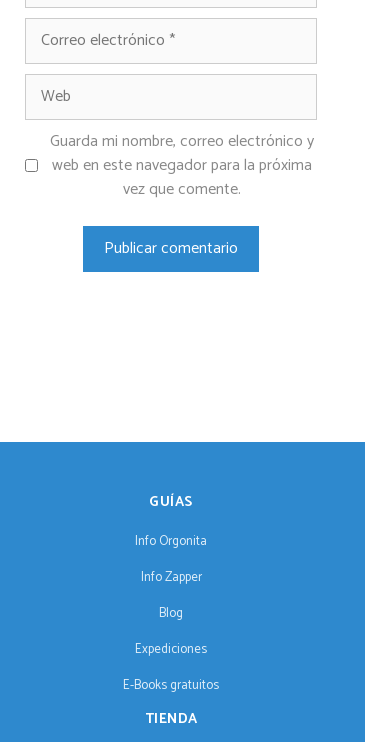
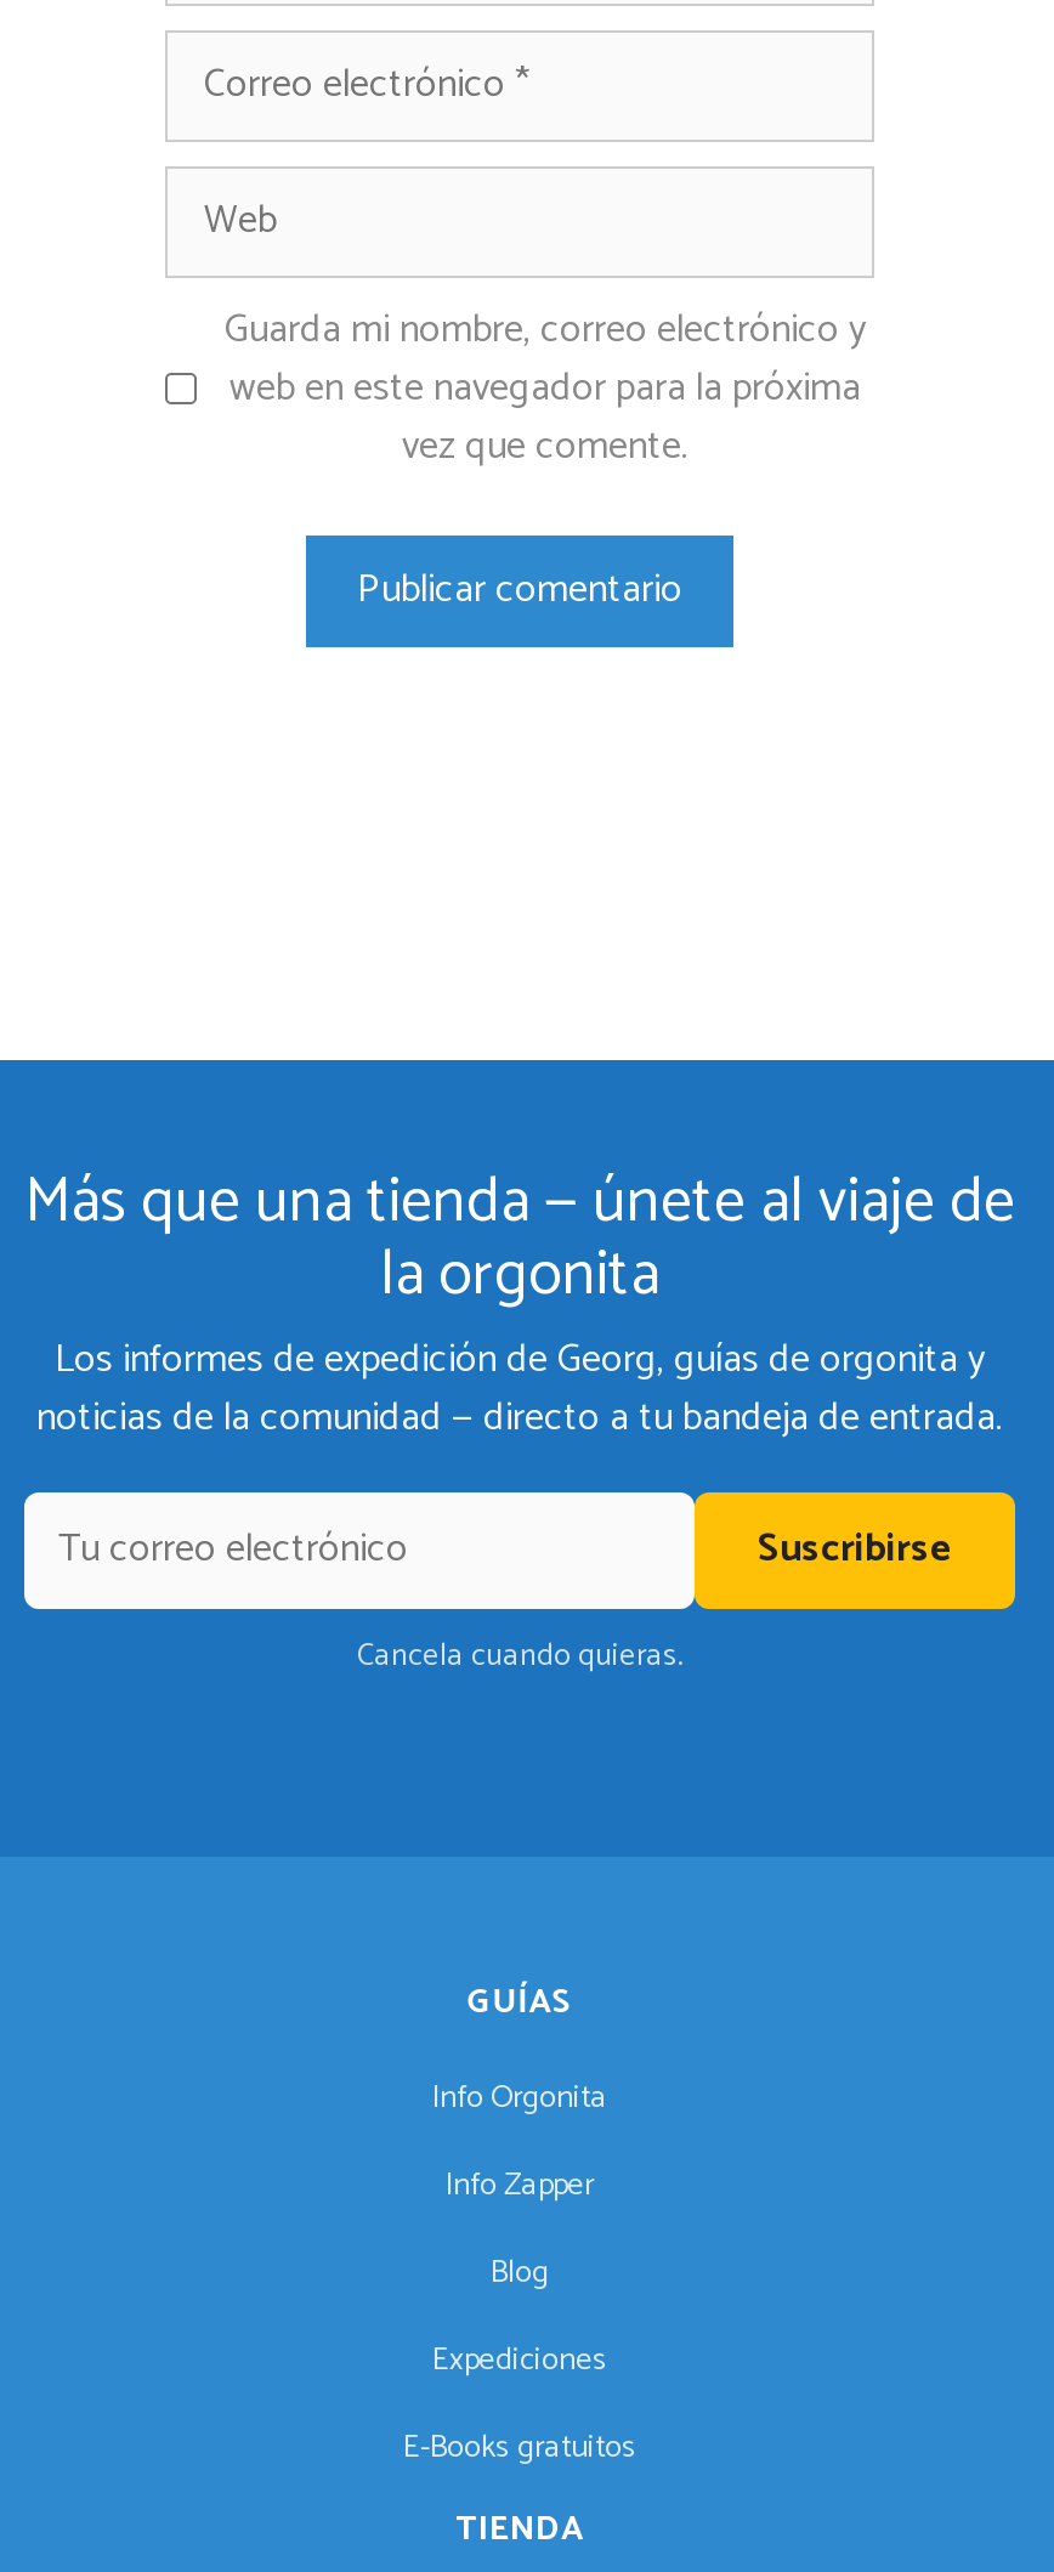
none -> [24,1152,1015,1681] Más que una tienda — únete al viaje de | la orgonita | Los informes de expedición de Georg, guías de orgonita y | noticias de la comunidad — directo a tu bandeja de entrada. | Suscribirse | Cancela cuando quieras.

